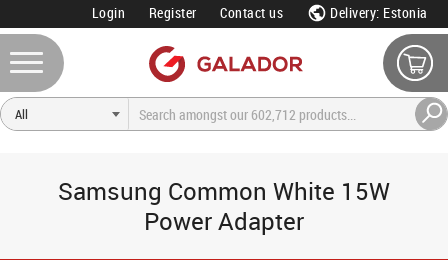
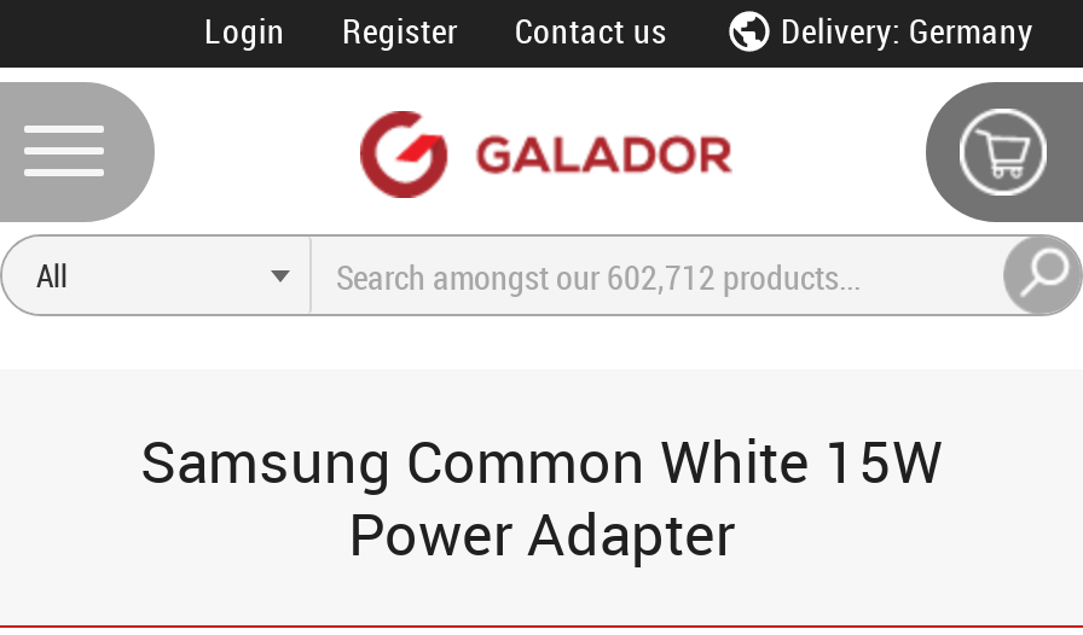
[326,3,427,22] Delivery: Estonia -> [772,7,1033,53] Delivery: Germany

